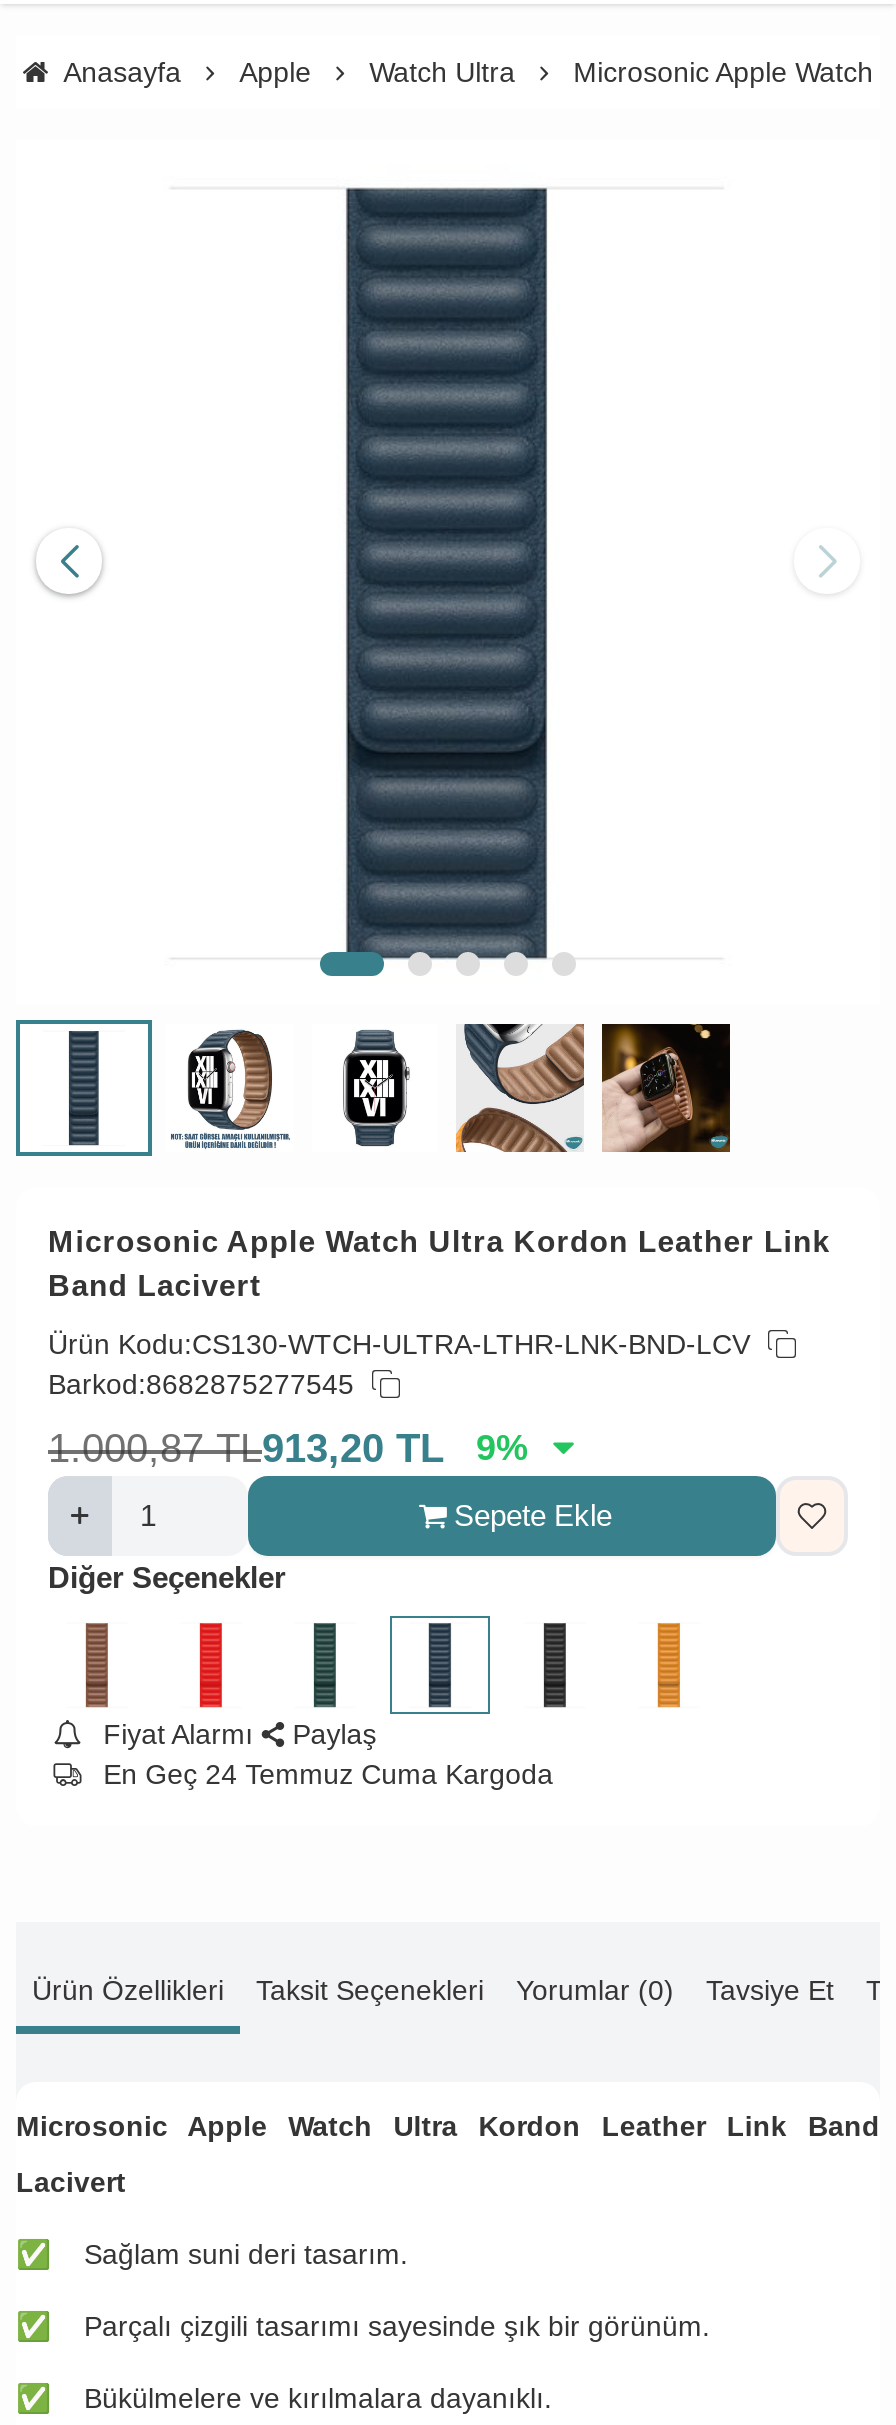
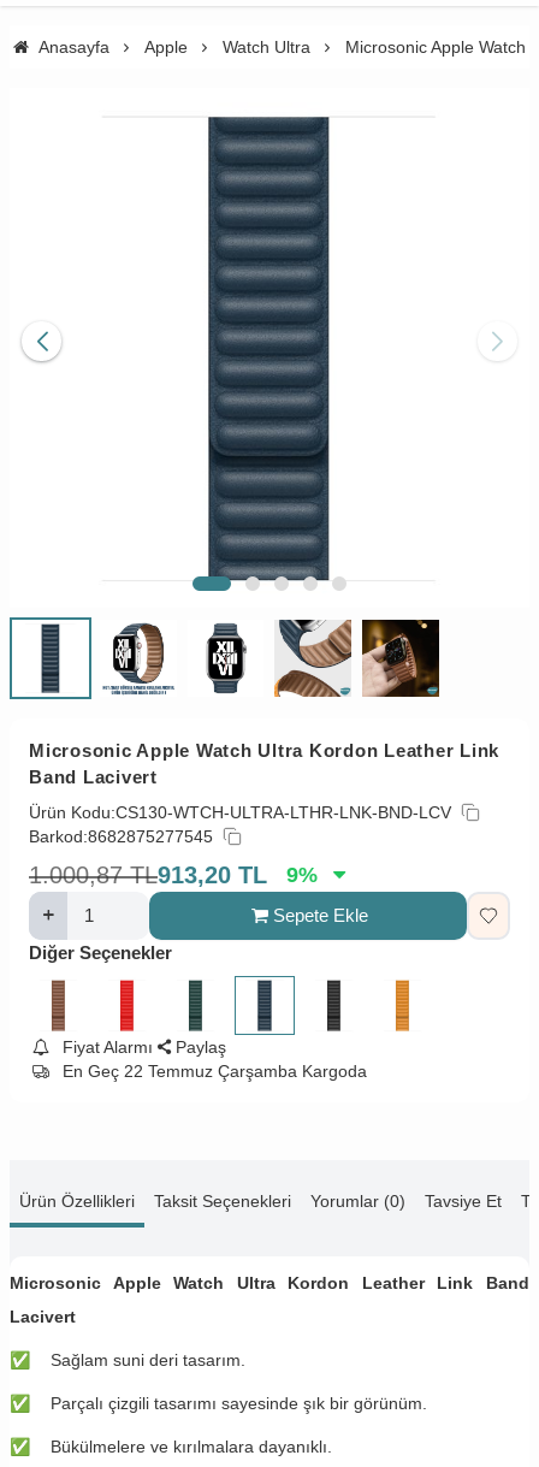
[103,1758,553,1790] En Geç 24 Temmuz Cuma Kargoda -> [62,1061,366,1081] En Geç 22 Temmuz Çarşamba Kargoda

